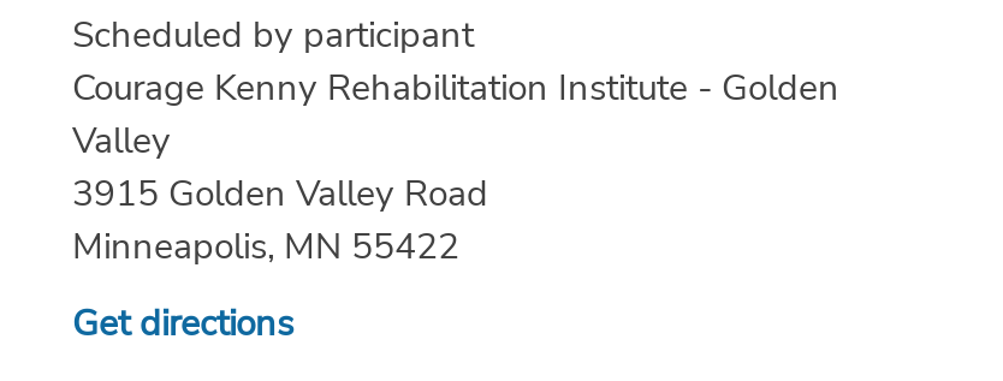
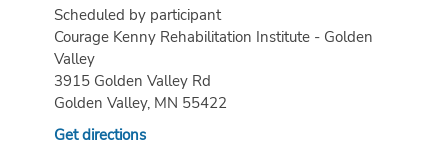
[72,171,488,272] 3915 Golden Valley Road | Minneapolis, MN 55422 -> [54,71,227,113] 3915 Golden Valley Rd | Golden Valley, MN 55422

